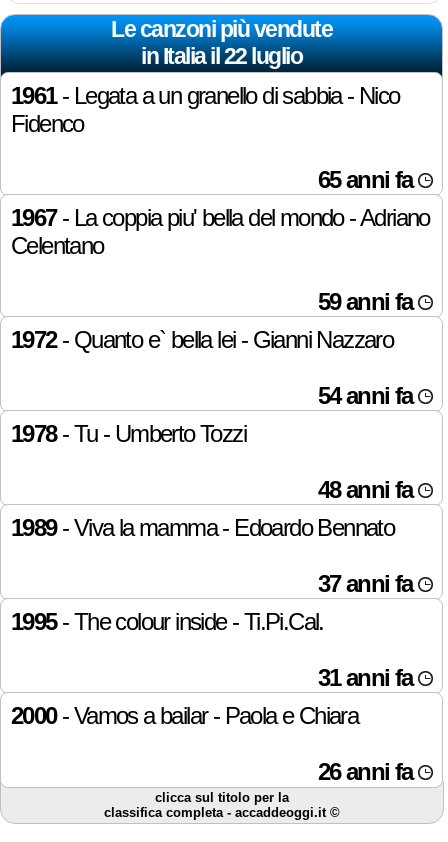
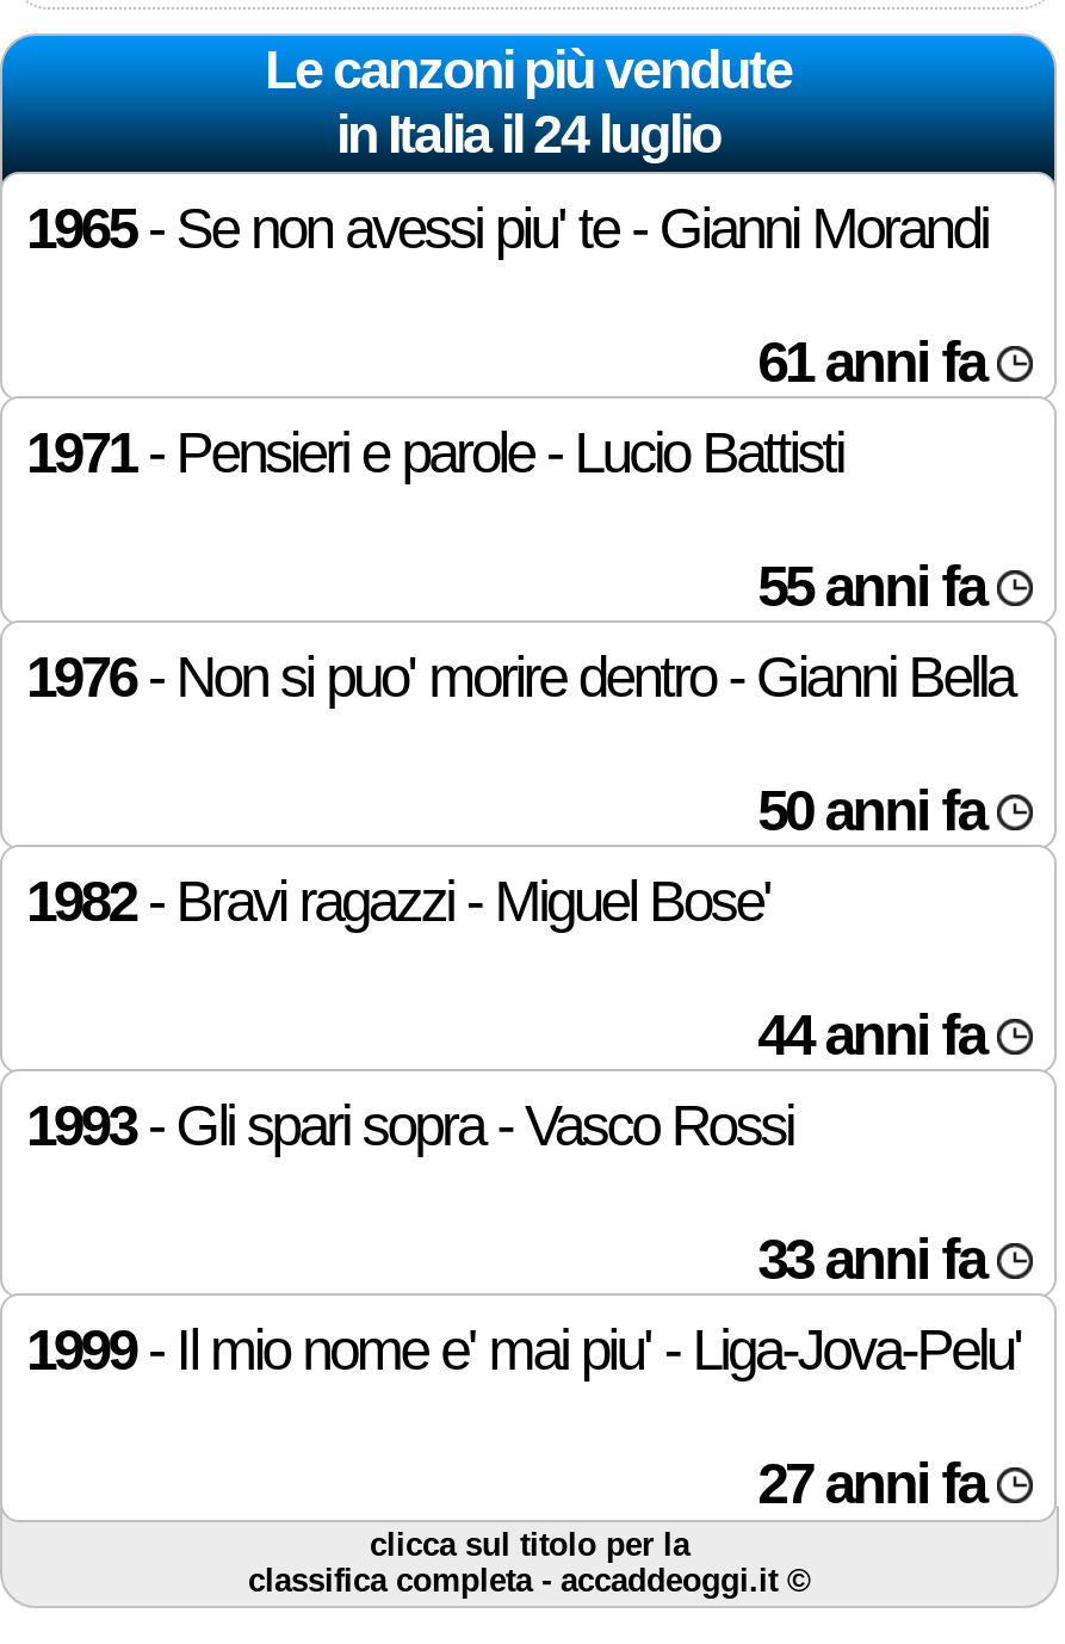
[11,43,430,785] in Italia il 22 luglio | 1961 - Legata a un granello di sabbia - Nico | Fidenco | 65 anni fa | 1967 - La coppia piu' bella del mondo - Adriano | Celentano | 59 anni fa | 1972 - Quanto e` bella lei - Gianni Nazzaro | 54 anni fa | 1978 - Tu - Umberto Tozzi | 48 anni fa | 1989 - Viva la mamma - Edoardo Bennato | 37 anni fa | 1995 - The colour inside - Ti.Pi.Cal. | 31 anni fa | 2000 - Vamos a bailar - Paola e Chiara | 26 anni fa -> [26,102,1021,1514] in Italia il 24 luglio | 1965 - Se non avessi piu' te - Gianni Morandi | 61 anni fa | 1971 - Pensieri e parole - Lucio Battisti | 55 anni fa | 1976 - Non si puo' morire dentro - Gianni Bella | 50 anni fa | 1982 - Bravi ragazzi - Miguel Bose' | 44 anni fa | 1993 - Gli spari sopra - Vasco Rossi | 33 anni fa | 1999 - Il mio nome e' mai piu' - Liga-Jova-Pelu' | 27 anni fa

